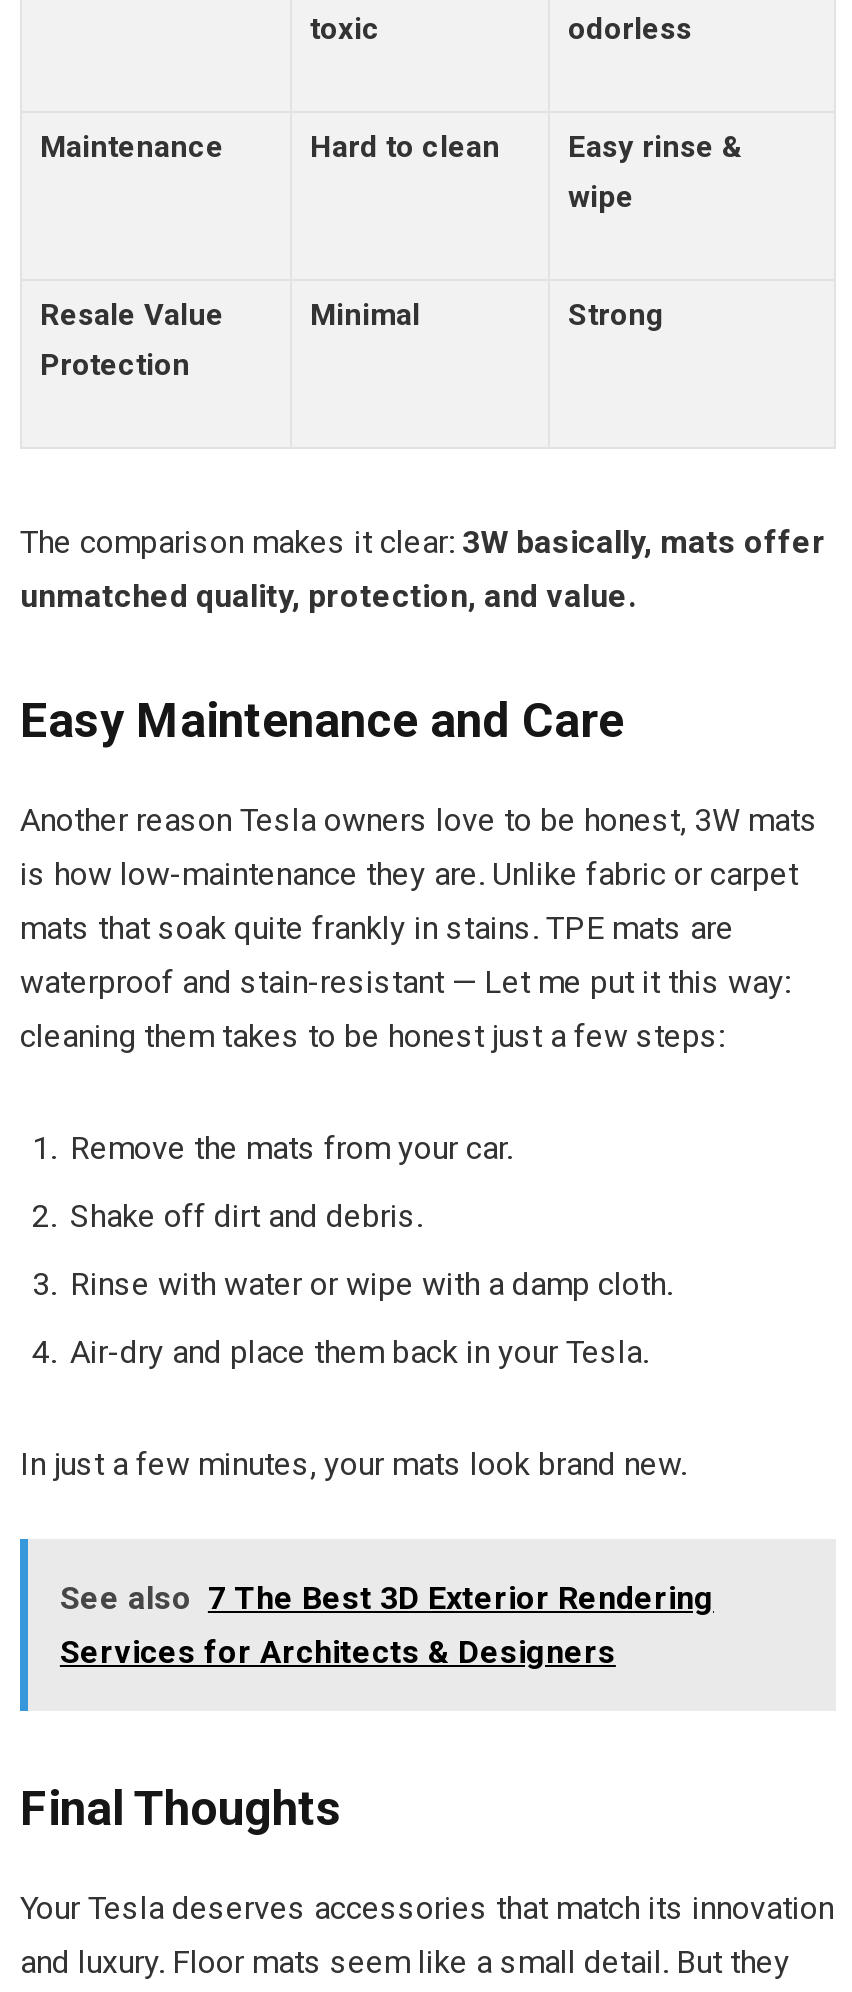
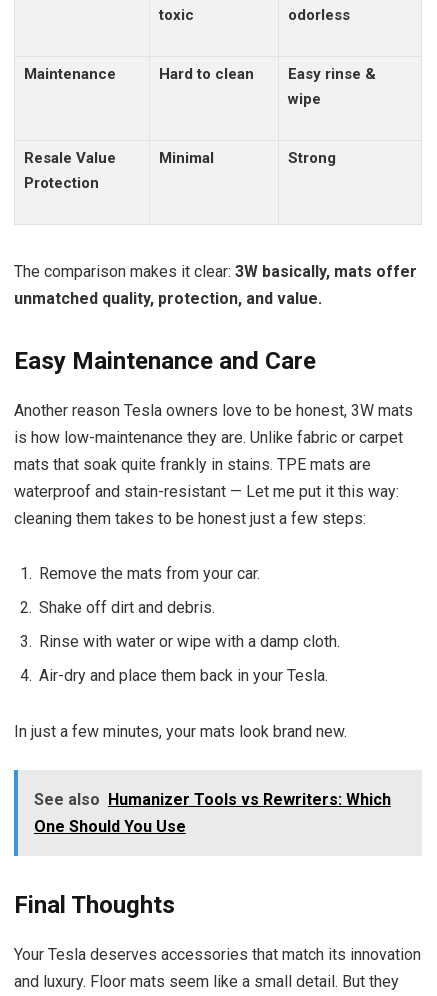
[60,1579,714,1671] See also 7 The Best 3D Exterior Rendering | Services for Architects & Designers -> [34,790,391,836] See also Humanizer Tools vs Rewriters: Which | One Should You Use

